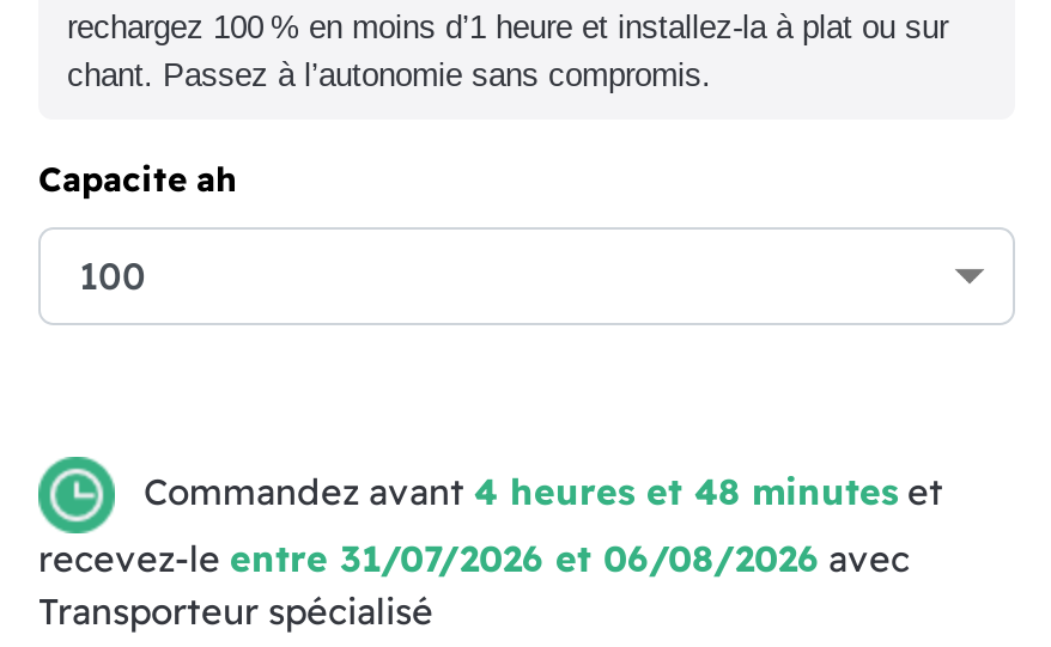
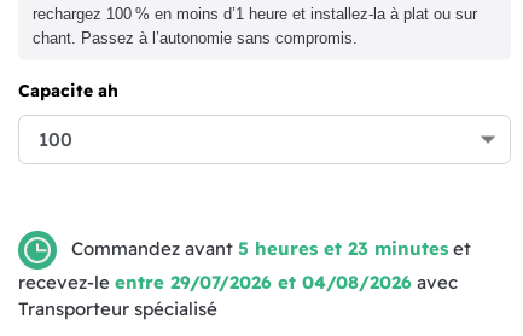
[144,469,943,515] Commandez avant 4 heures et 48 minutes et -> [71,237,471,260] Commandez avant 5 heures et 23 minutes et
[38,536,910,582] recevez-le entre 31/07/2026 et 06/08/2026 avec -> [18,271,458,294] recevez-le entre 29/07/2026 et 04/08/2026 avec

